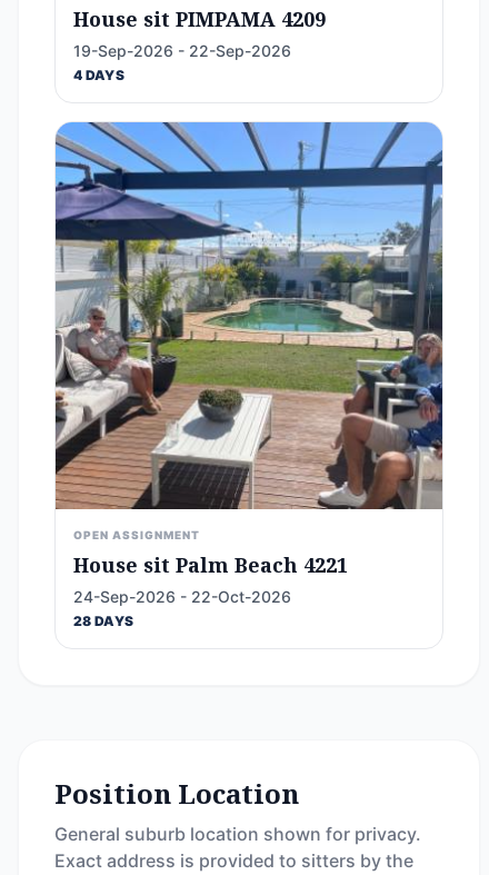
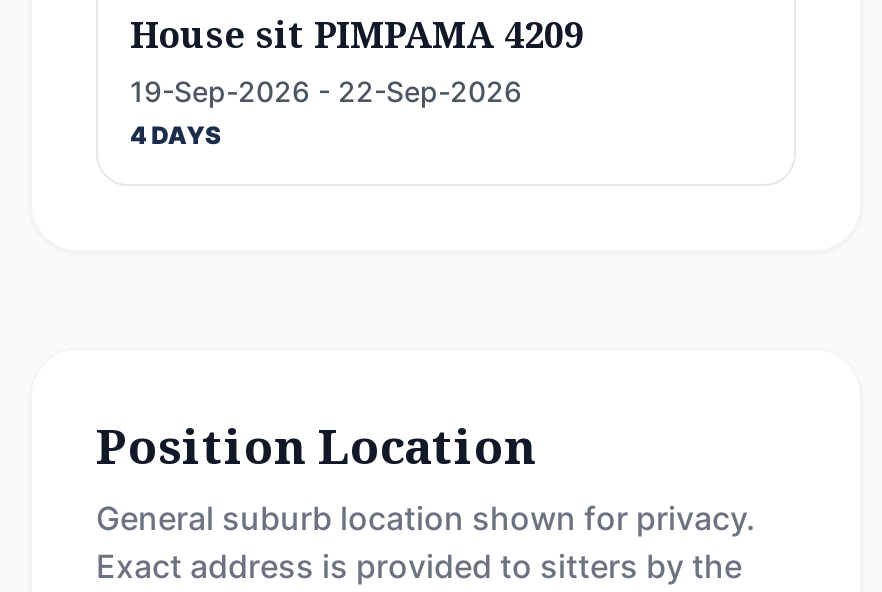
[54,121,443,629] [image] | OPEN ASSIGNMENT | House sit Palm Beach 4221 | 24-Sep-2026 - 22-Oct-2026 | 28 DAYS -> none

